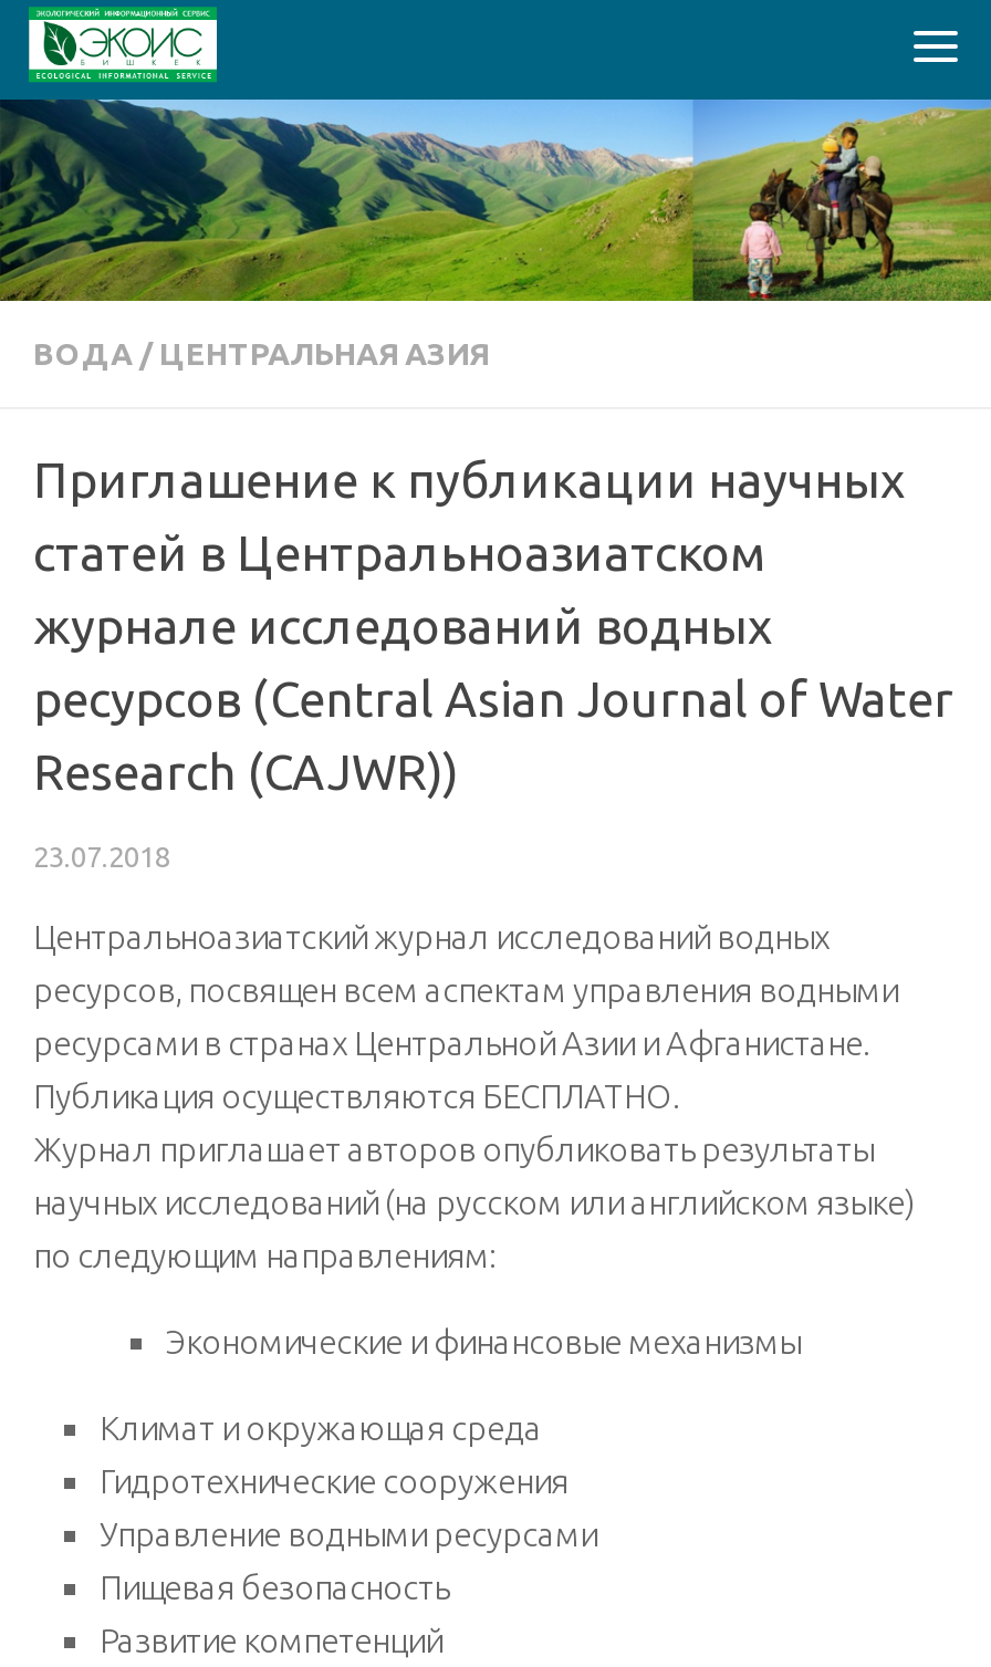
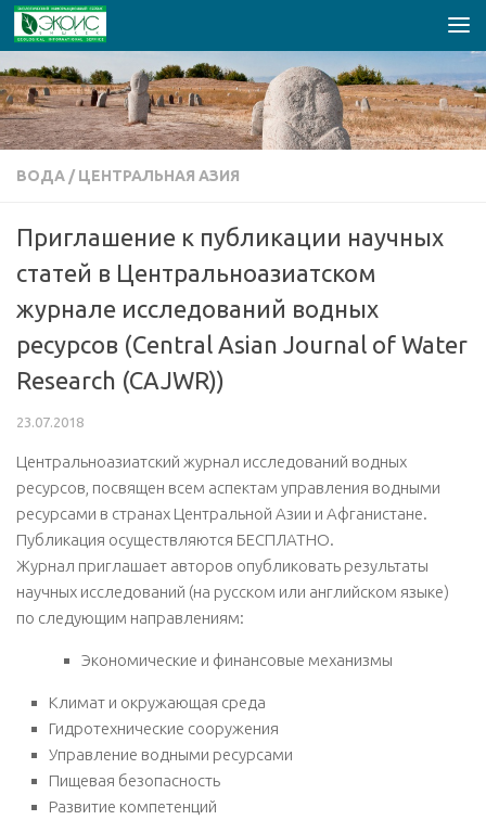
[7,97,984,303] [image] -> [3,50,483,151] [image]

